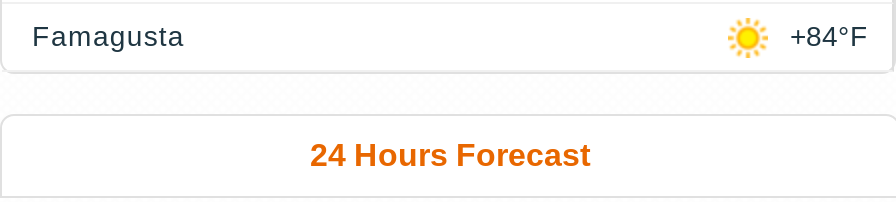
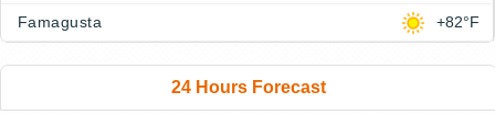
[790,21,868,53] +84°F -> [436,13,480,31] +82°F

